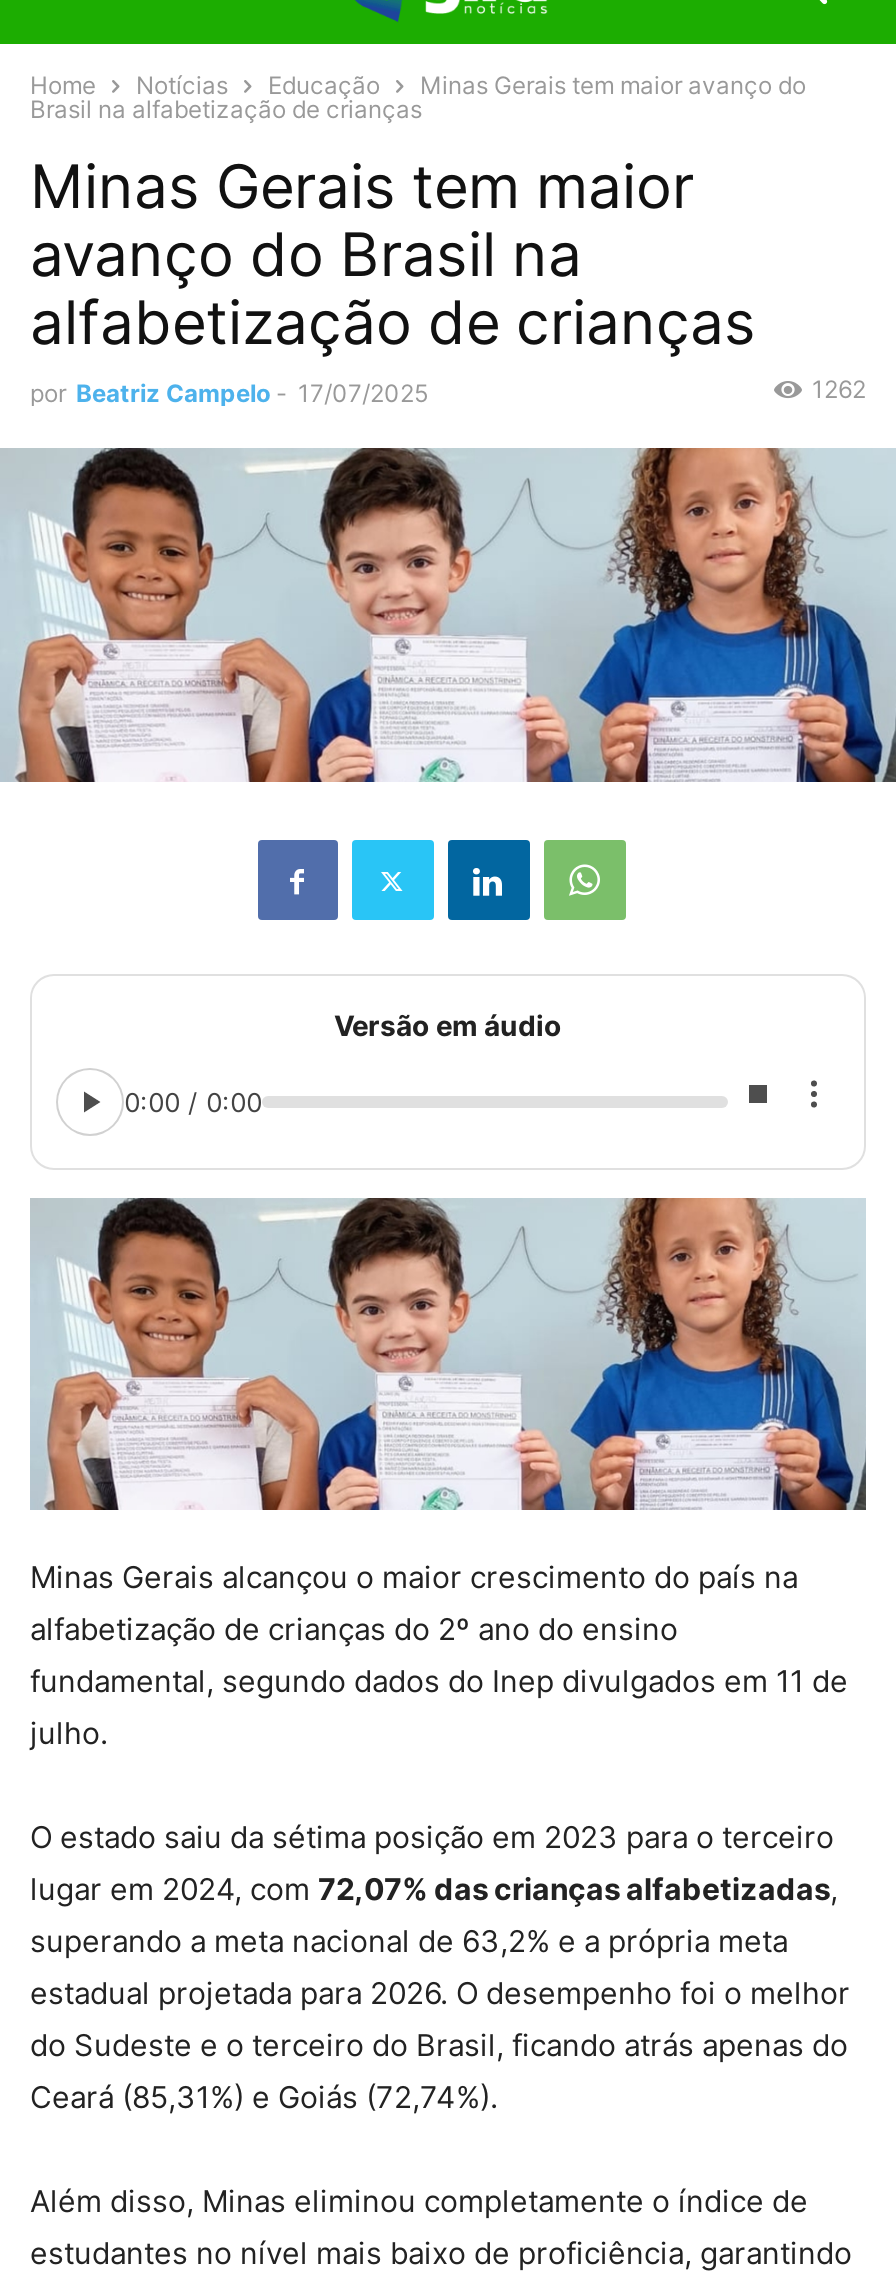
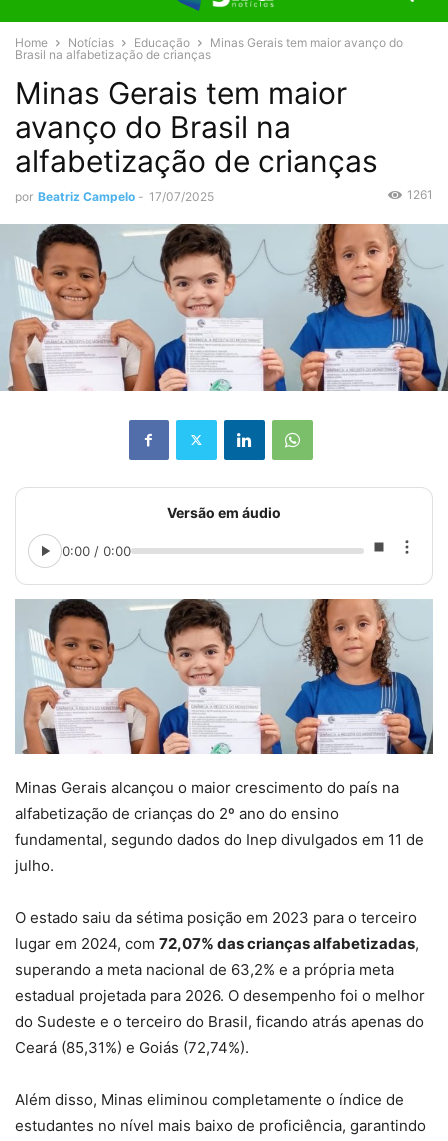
[812,374,866,404] 1262 -> [407,187,433,202] 1261

